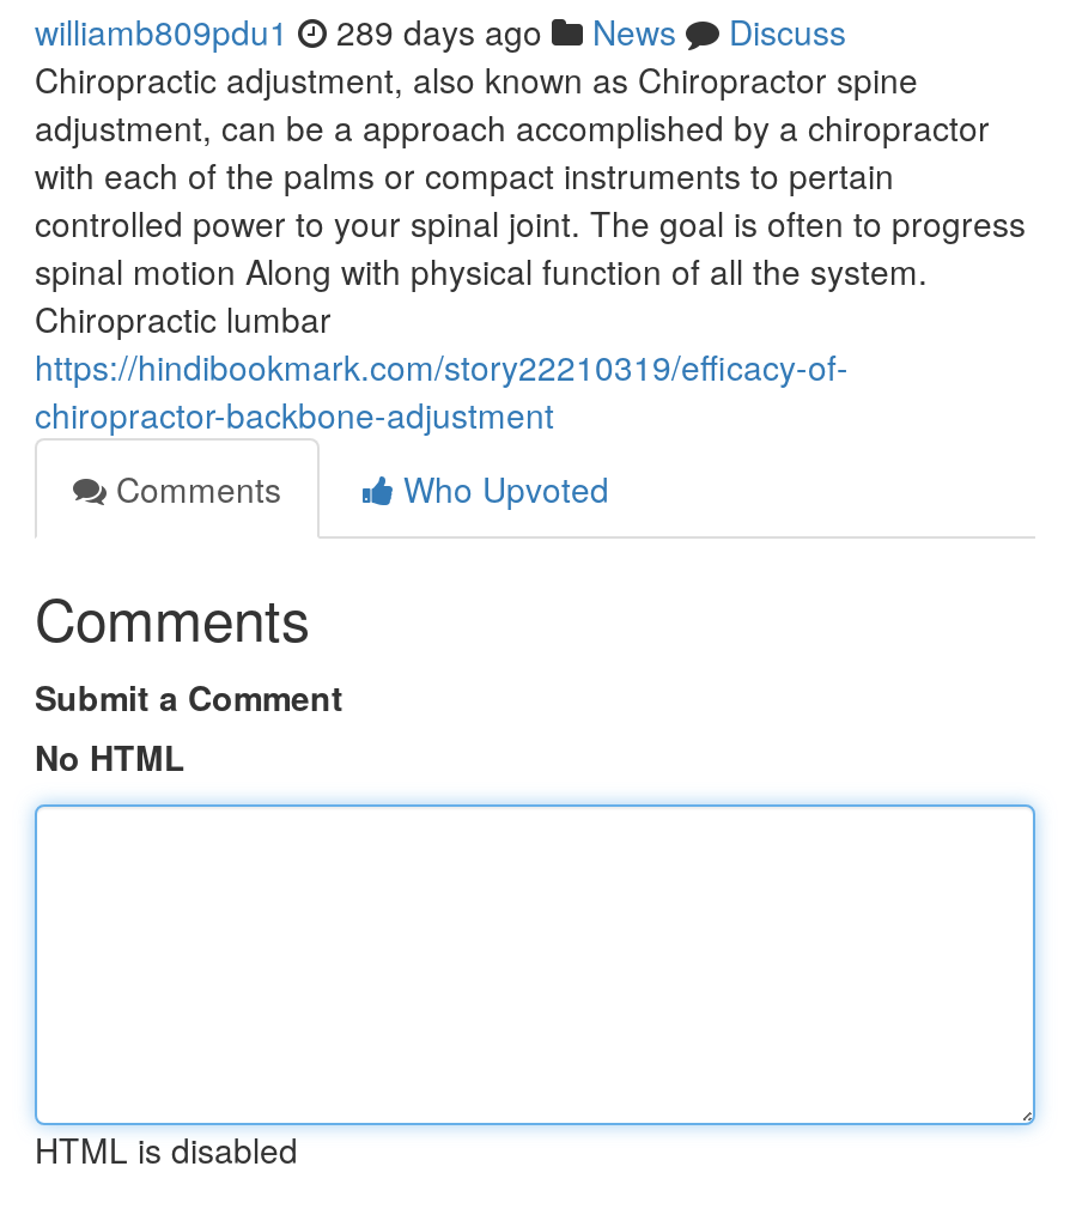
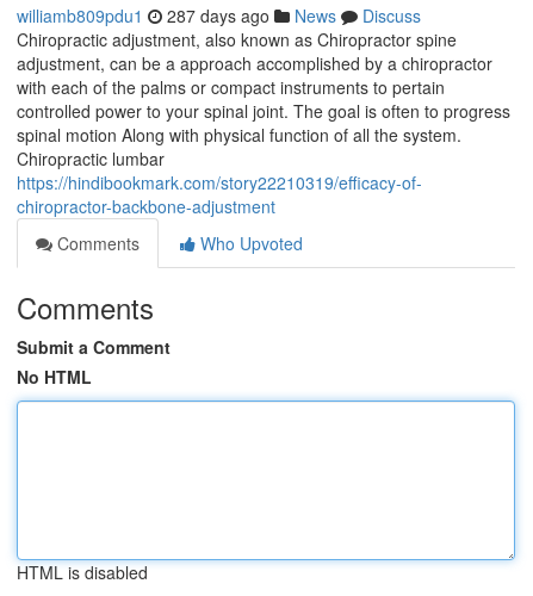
[35,7,846,55] williamb809pdu1 289 days ago News Discuss -> [17,4,421,27] williamb809pdu1 287 days ago News Discuss

